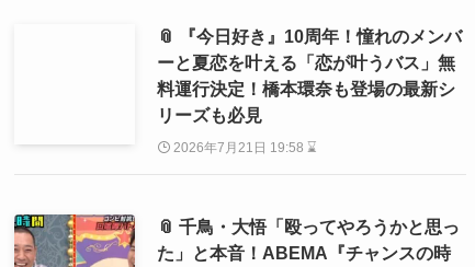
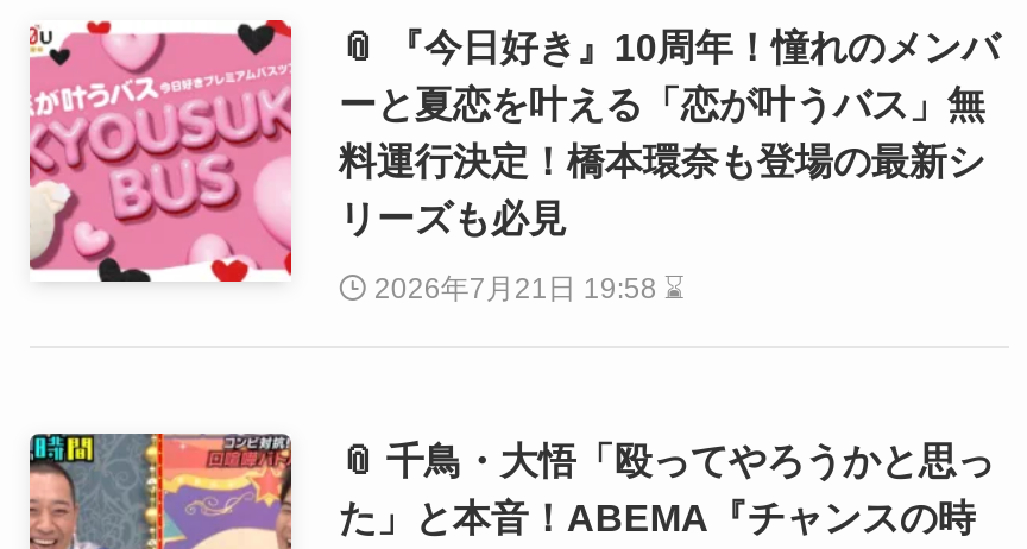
none -> [27,17,294,285] [image]

